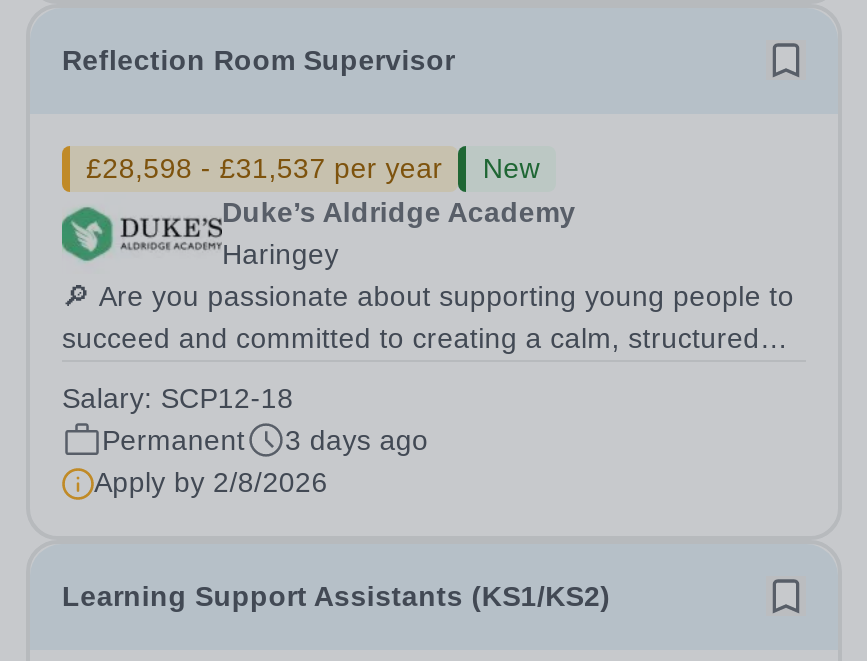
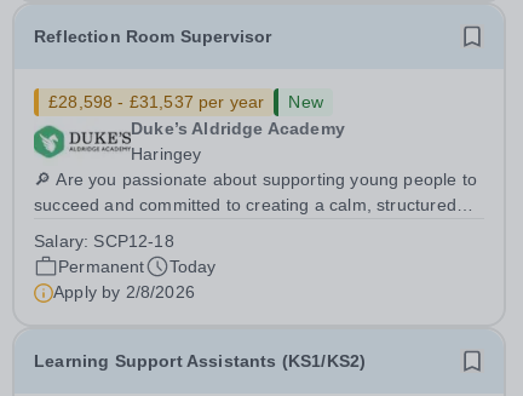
[285,424,428,456] 3 days ago -> [169,257,216,276] Today

